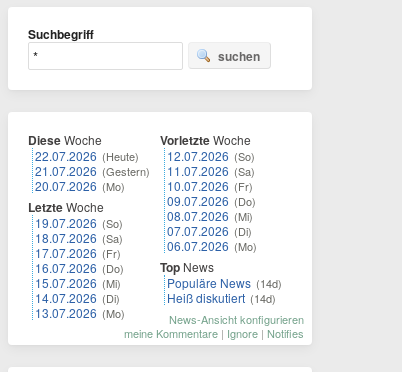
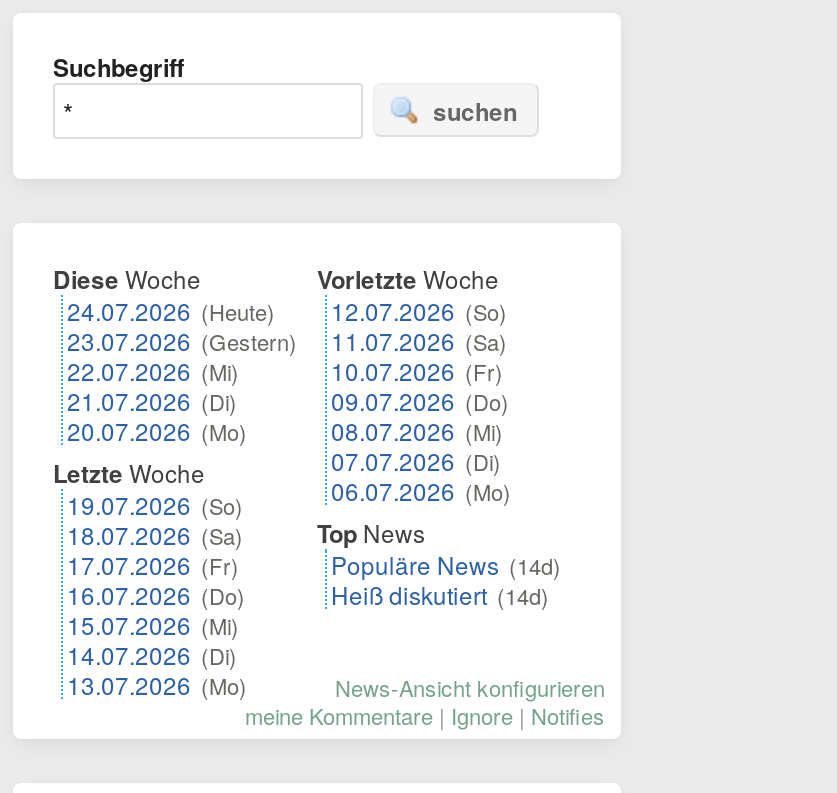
[35,147,150,179] 22.07.2026 (Heute) | 21.07.2026 (Gestern) -> [67,293,297,417] 24.07.2026 (Heute) | 23.07.2026 (Gestern) | 22.07.2026 (Mi) | 21.07.2026 (Di)

